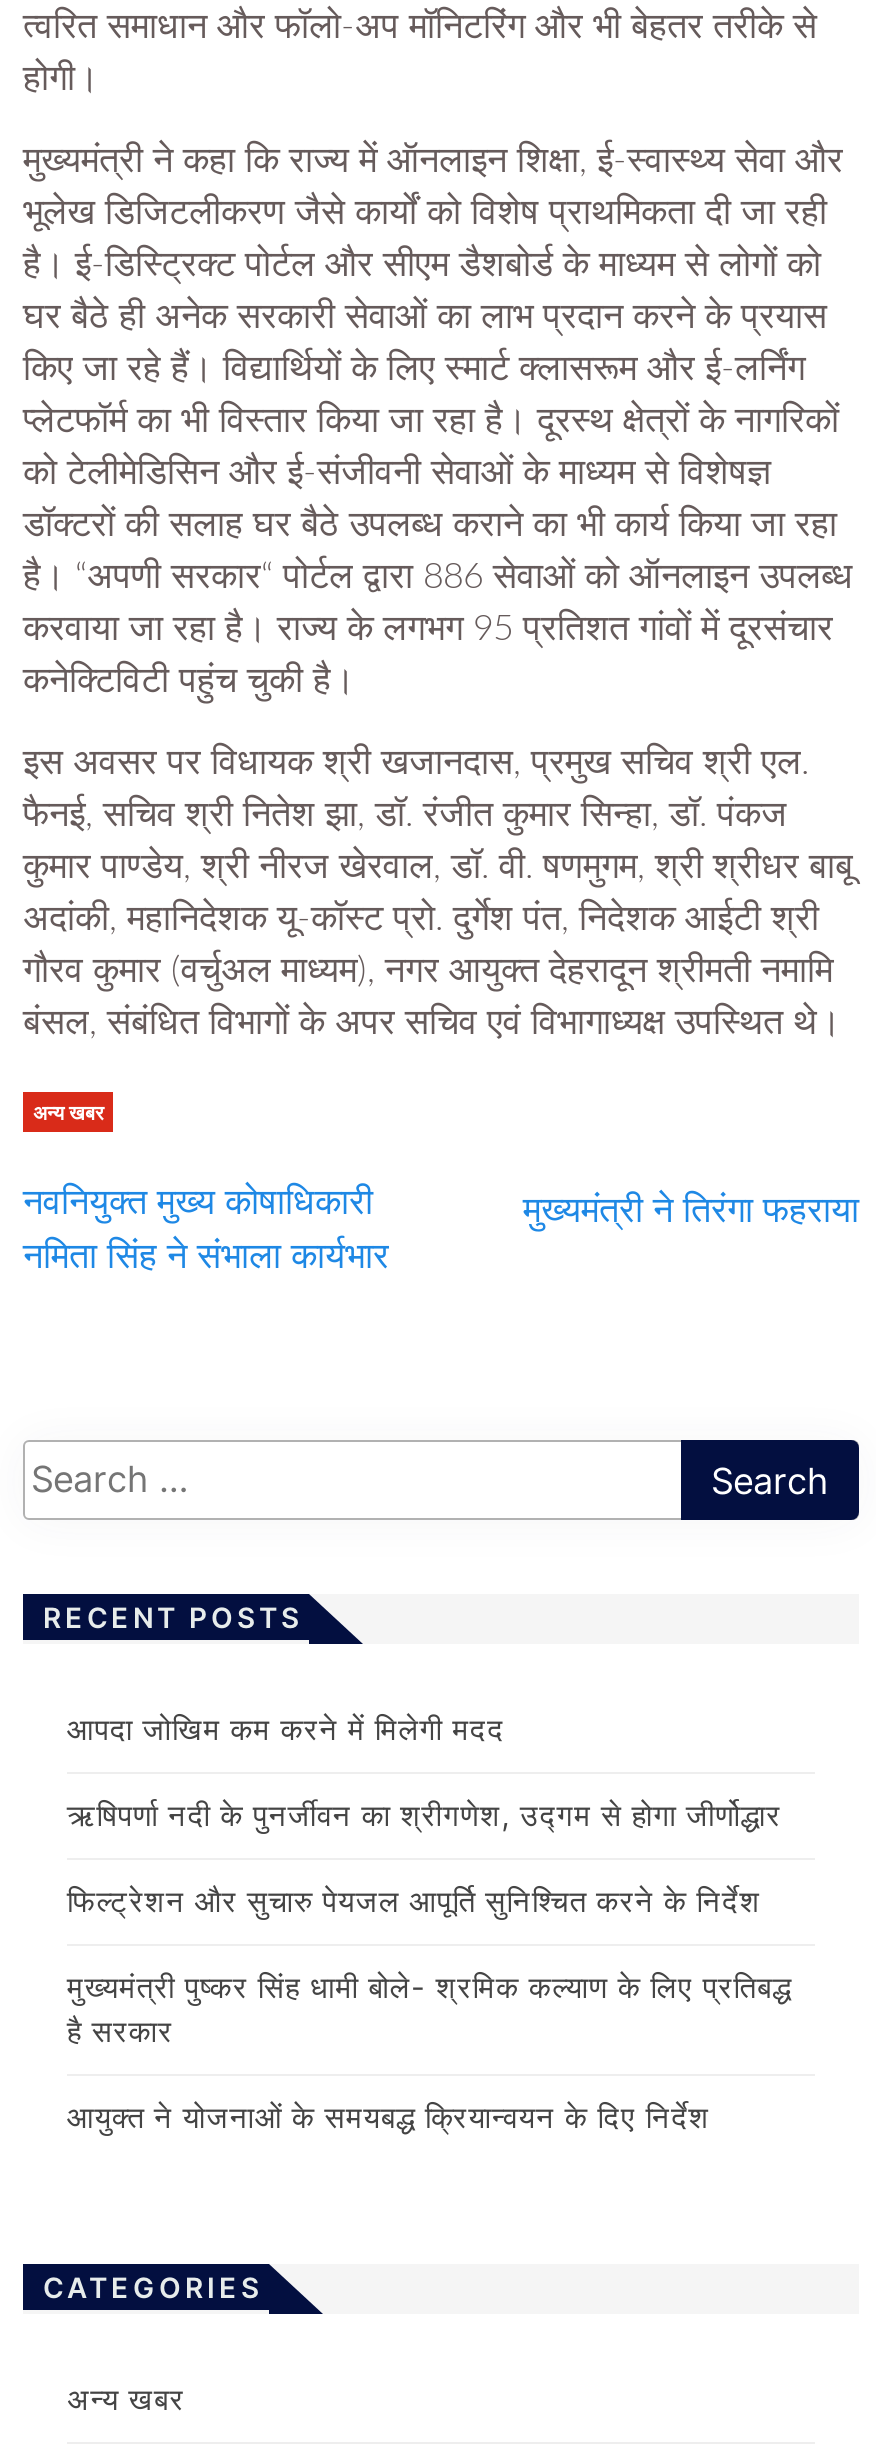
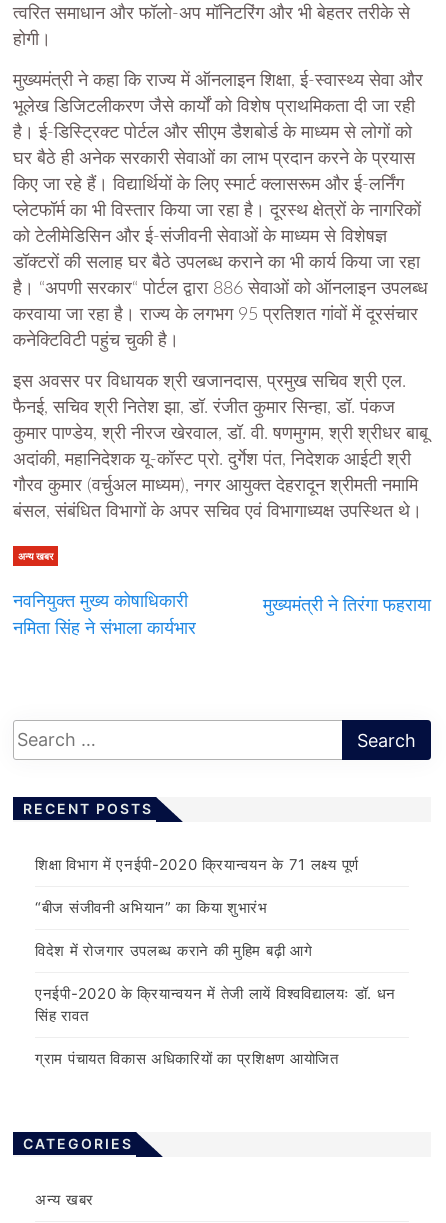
[67,1709,505,1747] आपदा जोखिम कम करने में मिलेगी मदद -> [35,855,359,874] शिक्षा विभाग में एनईपी-2020 क्रियान्वयन के 71 लक्ष्य पूर्ण
[67,1795,782,1833] ऋषिपर्णा नदी के पुनर्जीवन का श्रीगणेश, उद्गम से होगा जीर्णोद्धार -> [35,898,268,917] “बीज संजीवनी अभियान” का किया शुभारंभ
[67,1881,761,1919] फिल्ट्रेशन और सुचारु पेयजल आपूर्ति सुनिश्चित करने के निर्देश -> [35,941,312,960] विदेश में रोजगार उपलब्ध कराने की मुहिम बढ़ी आगे
[67,1967,792,2049] मुख्यमंत्री पुष्कर सिंह धामी बोले- श्रमिक कल्याण के लिए प्रतिबद्ध | है सरकार -> [35,984,396,1025] एनईपी-2020 के क्रियान्वयन में तेजी लायें विश्वविद्यालयः डॉ. धन | सिंह रावत
[67,2097,710,2135] आयुक्त ने योजनाओं के समयबद्ध क्रियान्वयन के दिए निर्देश -> [35,1049,339,1068] ग्राम पंचायत विकास अधिकारियों का प्रशिक्षण आयोजित

